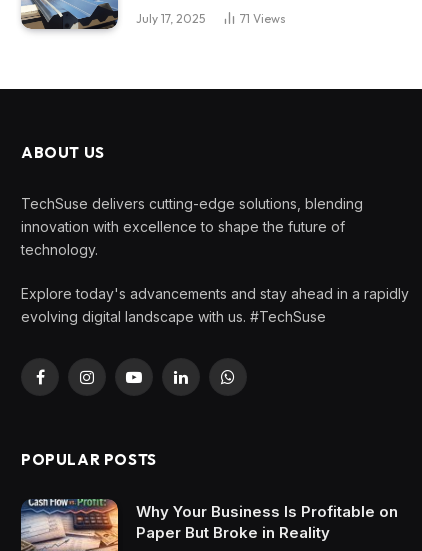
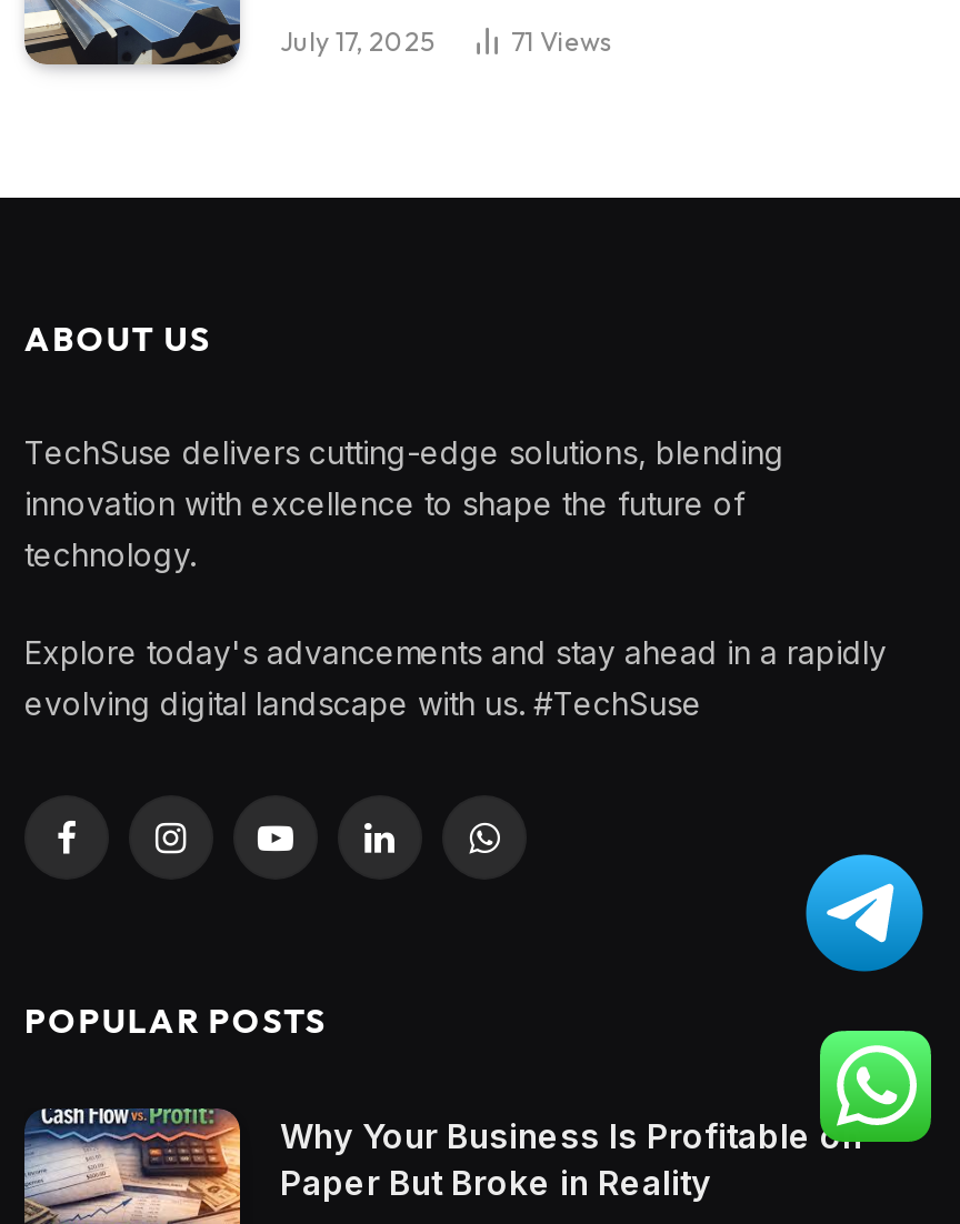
none -> [804,853,924,973] [image]
none -> [818,1029,933,1144] [image]

